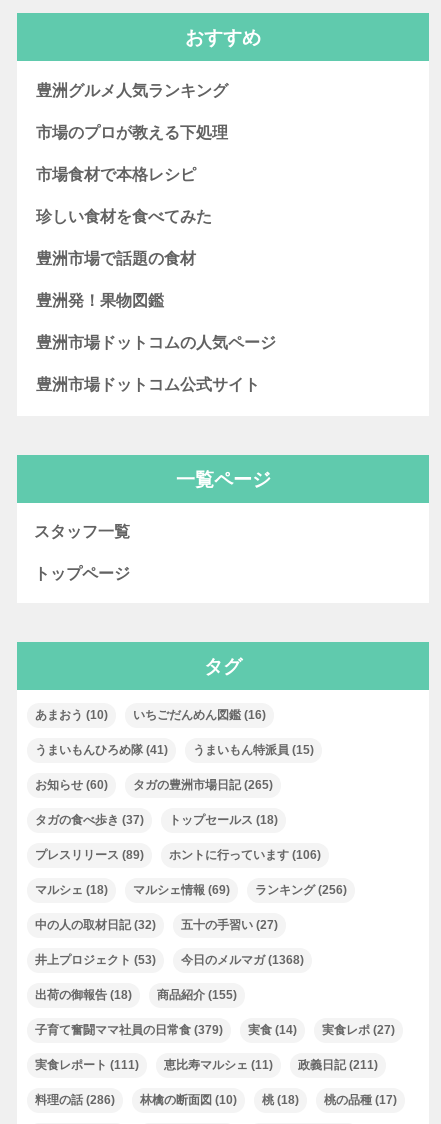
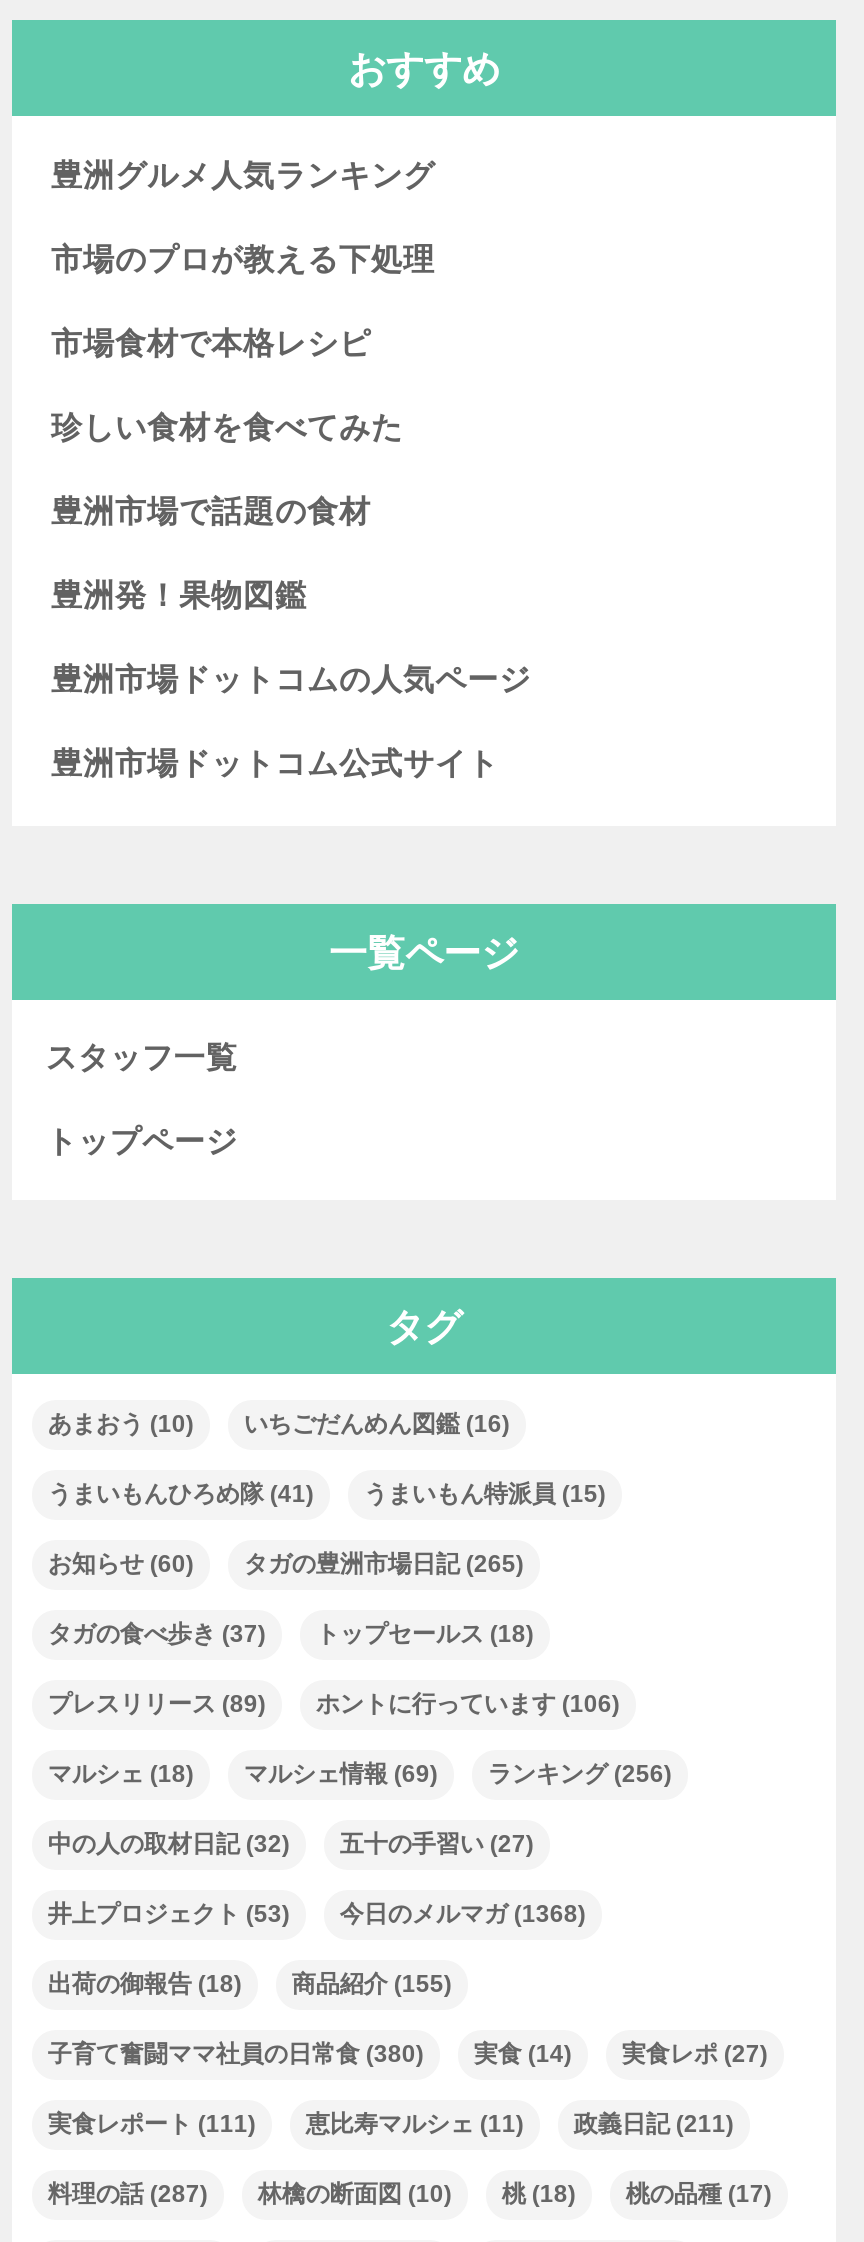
[35,1023,223,1037] 子育て奮闘ママ社員の日常食(379) -> [48,2040,424,2068] 子育て奮闘ママ社員の日常食(380)
[35,1093,397,1107] 料理の話(286) 林檎の断面図(10) 桃(18) 桃の品種(17) -> [48,2180,772,2208] 料理の話(287) 林檎の断面図(10) 桃(18) 桃の品種(17)

